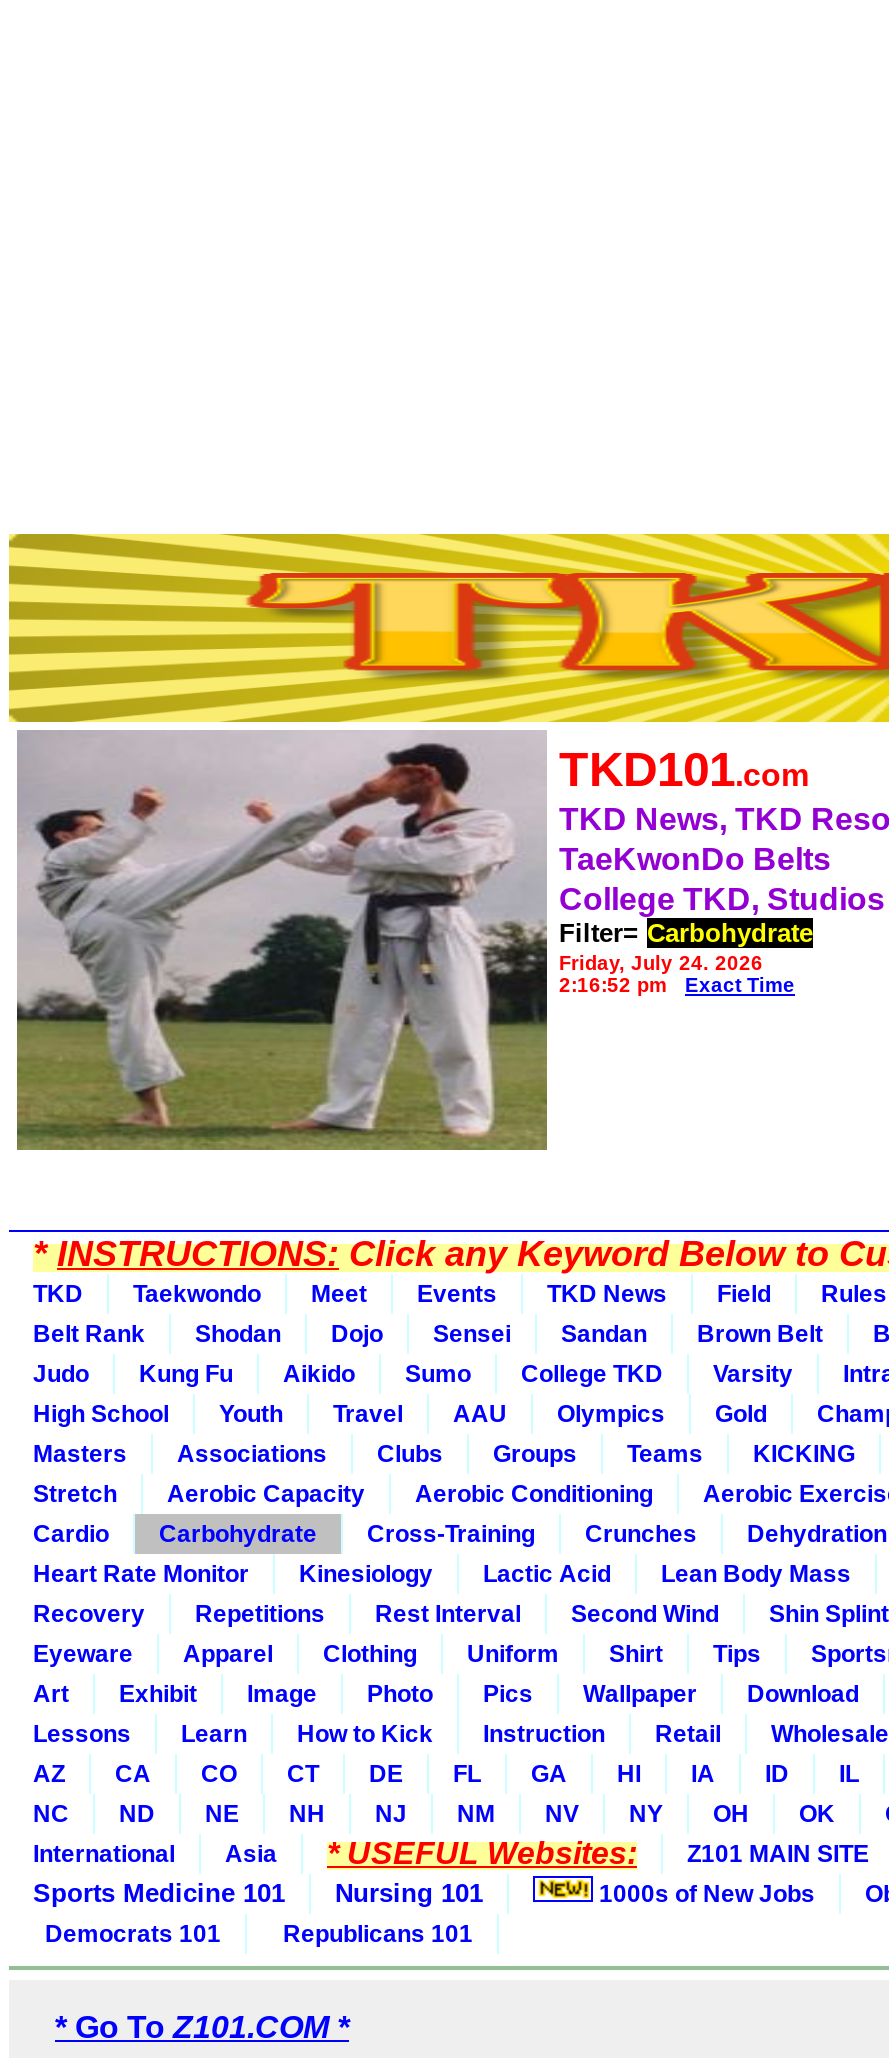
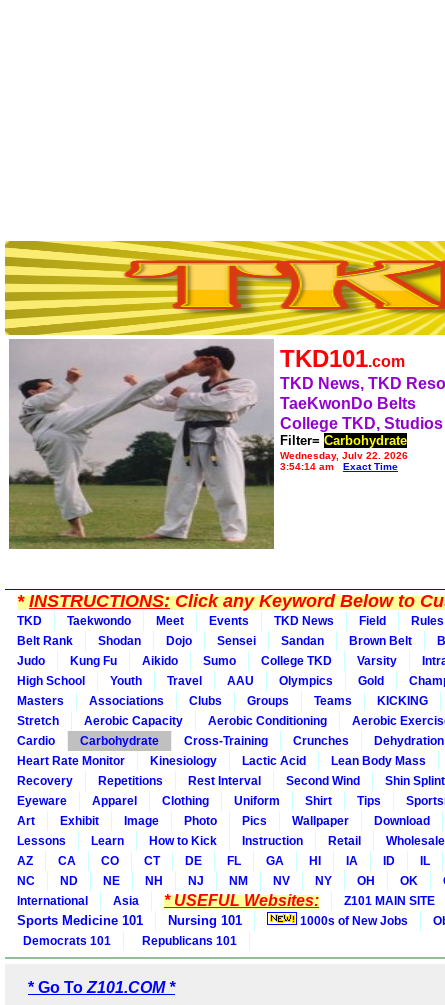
[559,952,763,996] Friday, July 24, 2026 | 2:16:52 pm -> [280,450,408,472] Wednesday, July 22, 2026 | 3:54:14 am

